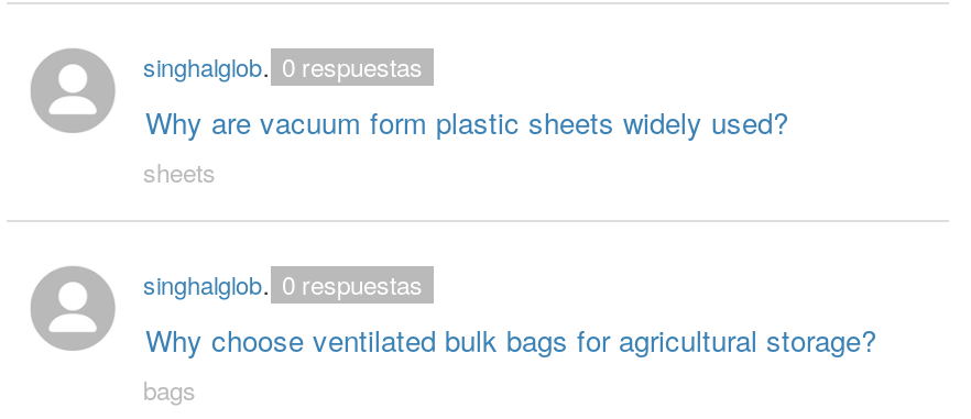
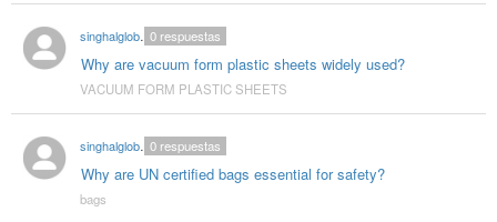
[143,154,216,189] sheets -> [80,80,287,98] VACUUM FORM PLASTIC SHEETS
[145,319,876,361] Why choose ventilated bulk bags for agricultural storage? -> [81,163,385,184] Why are UN certified bags essential for safety?

